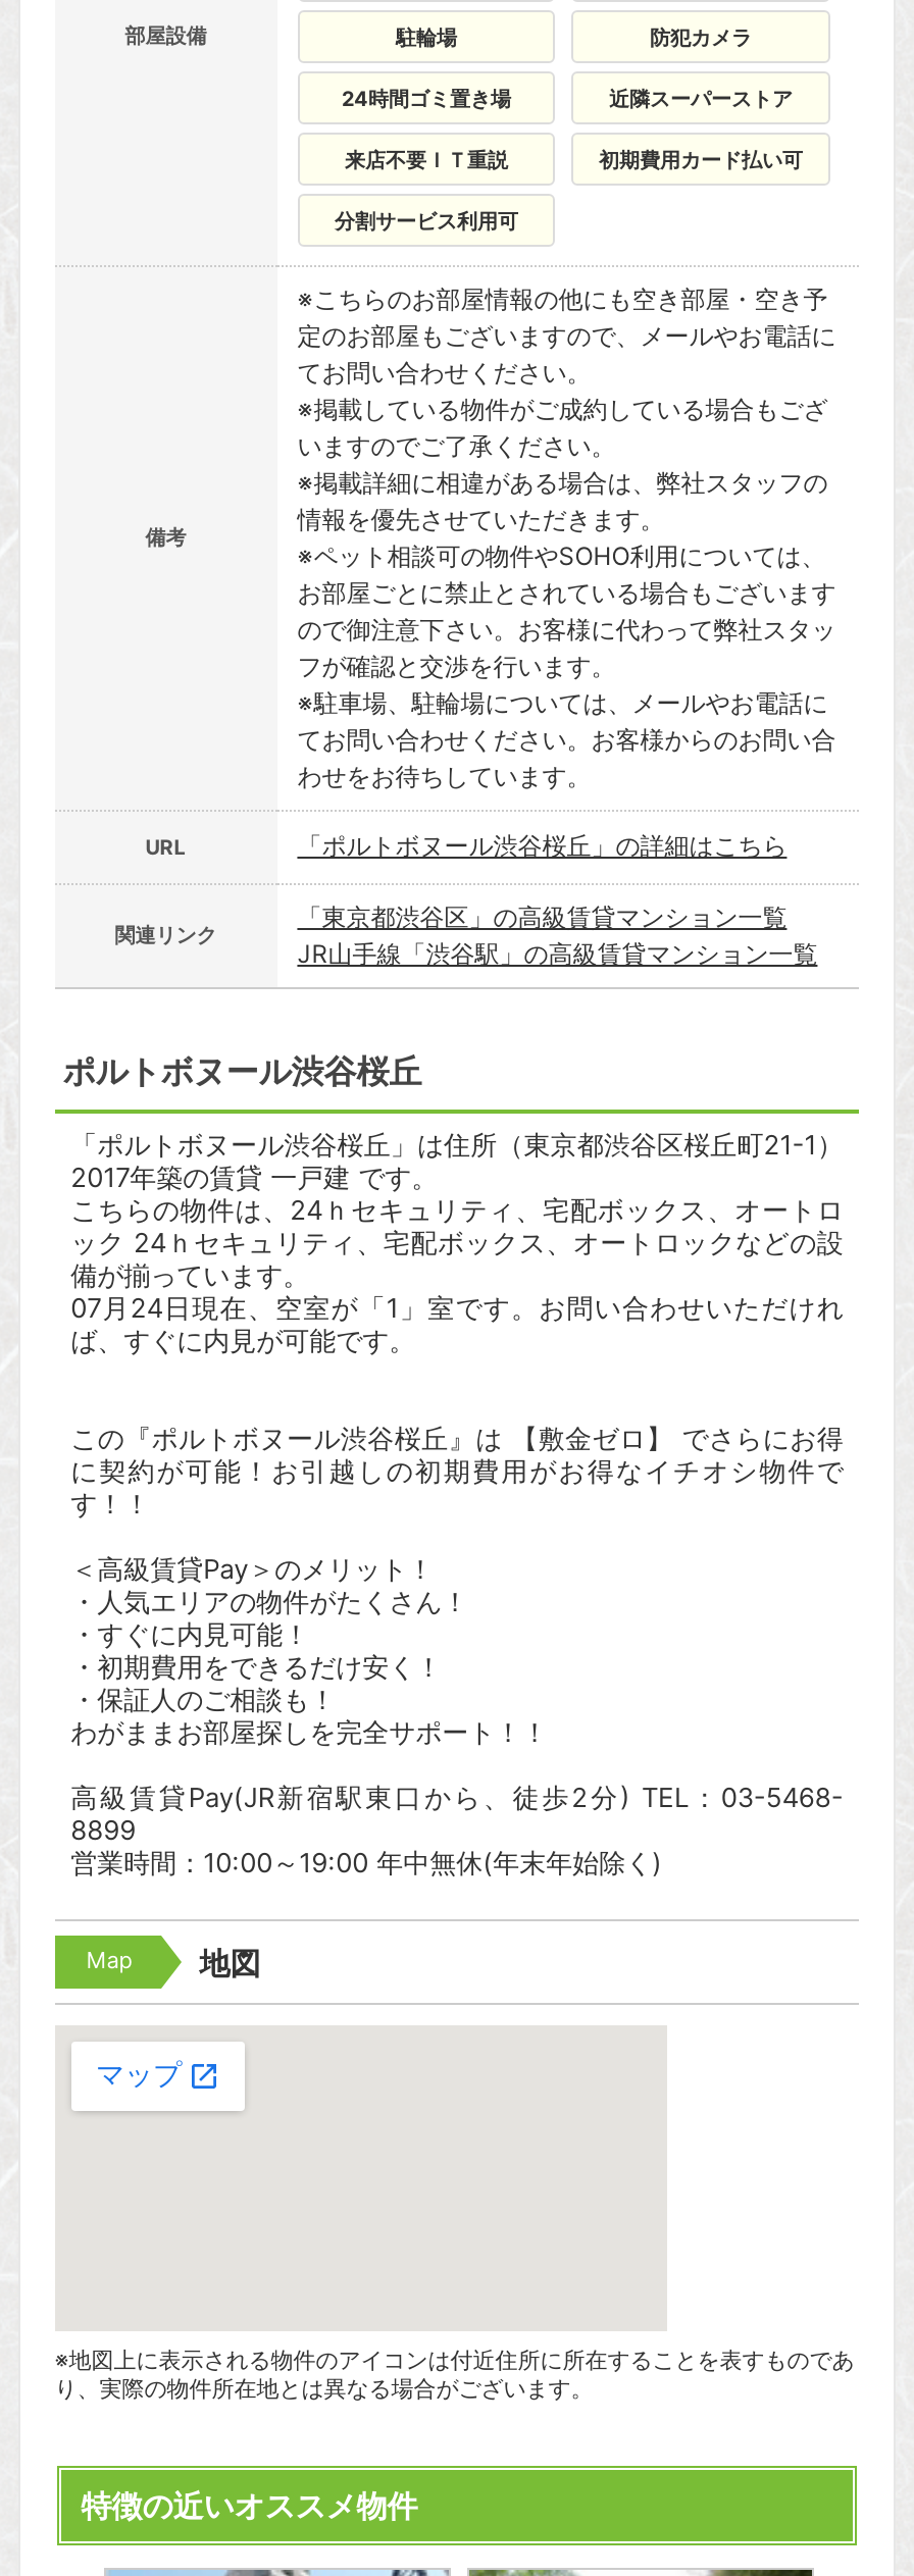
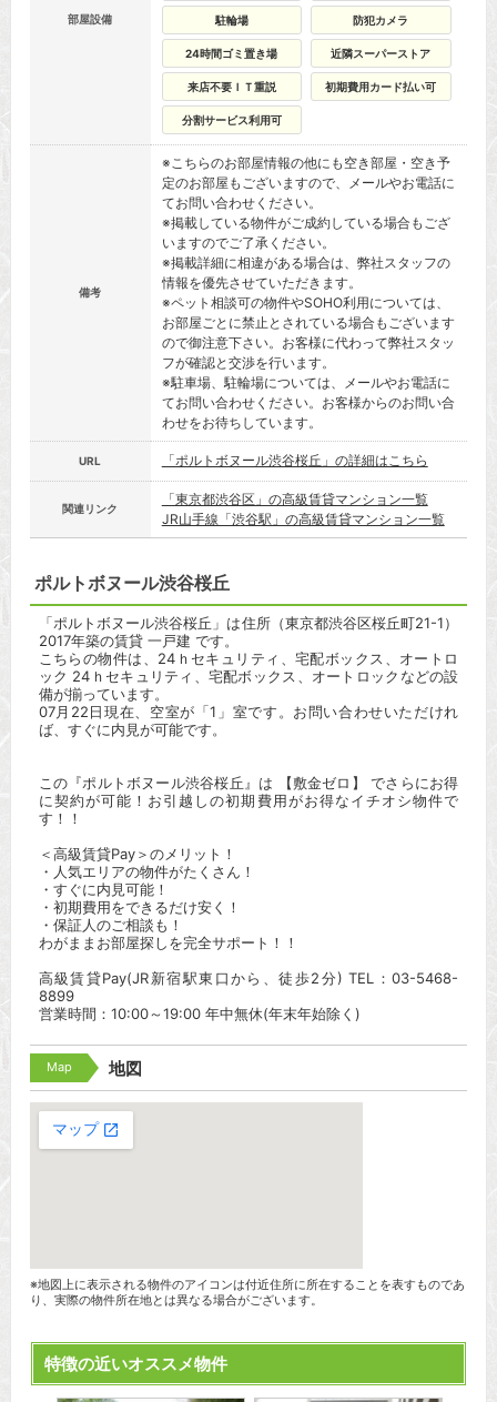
[71,1291,843,1324] 07月24日現在、空室が「1」室です。お問い合わせいただけれ -> [38,703,459,720] 07月22日現在、空室が「1」室です。お問い合わせいただけれ

